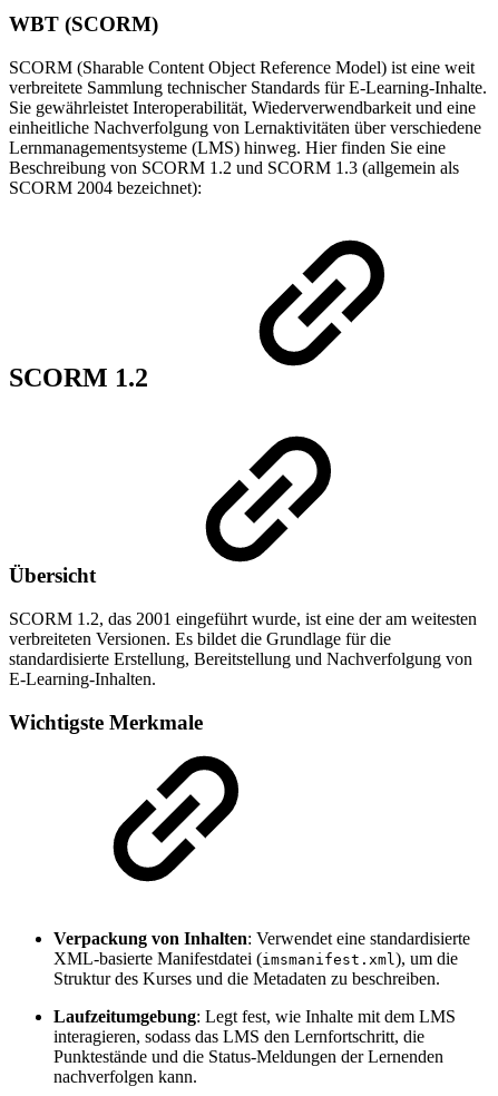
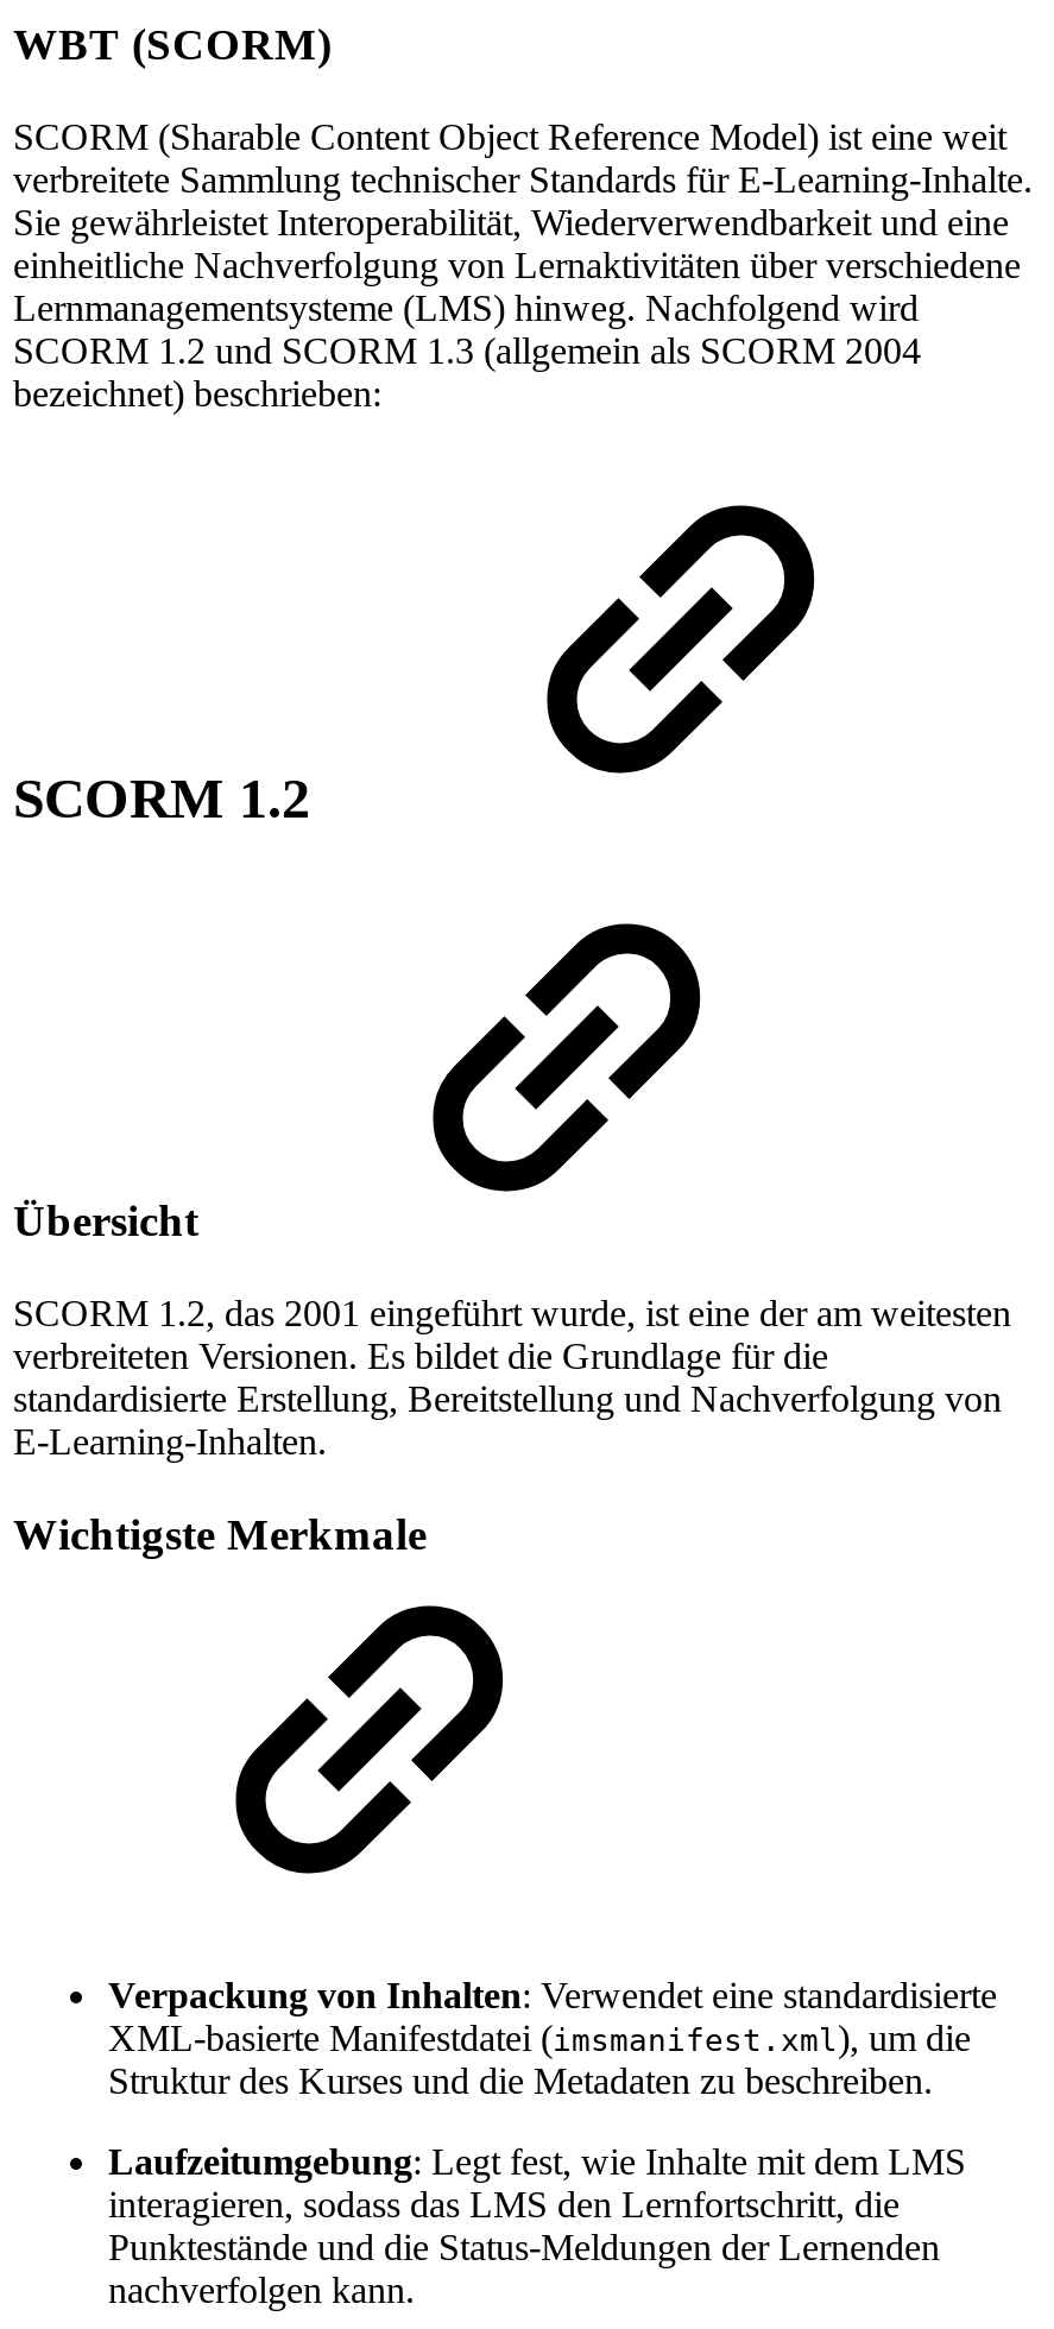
[9,138,459,197] Lernmanagementsysteme (LMS) hinweg. Hier finden Sie eine | Beschreibung von SCORM 1.2 und SCORM 1.3 (allgemein als | SCORM 2004 bezeichnet): -> [13,286,921,412] Lernmanagementsysteme (LMS) hinweg. Nachfolgend wird | SCORM 1.2 und SCORM 1.3 (allgemein als SCORM 2004 | bezeichnet) beschrieben:

